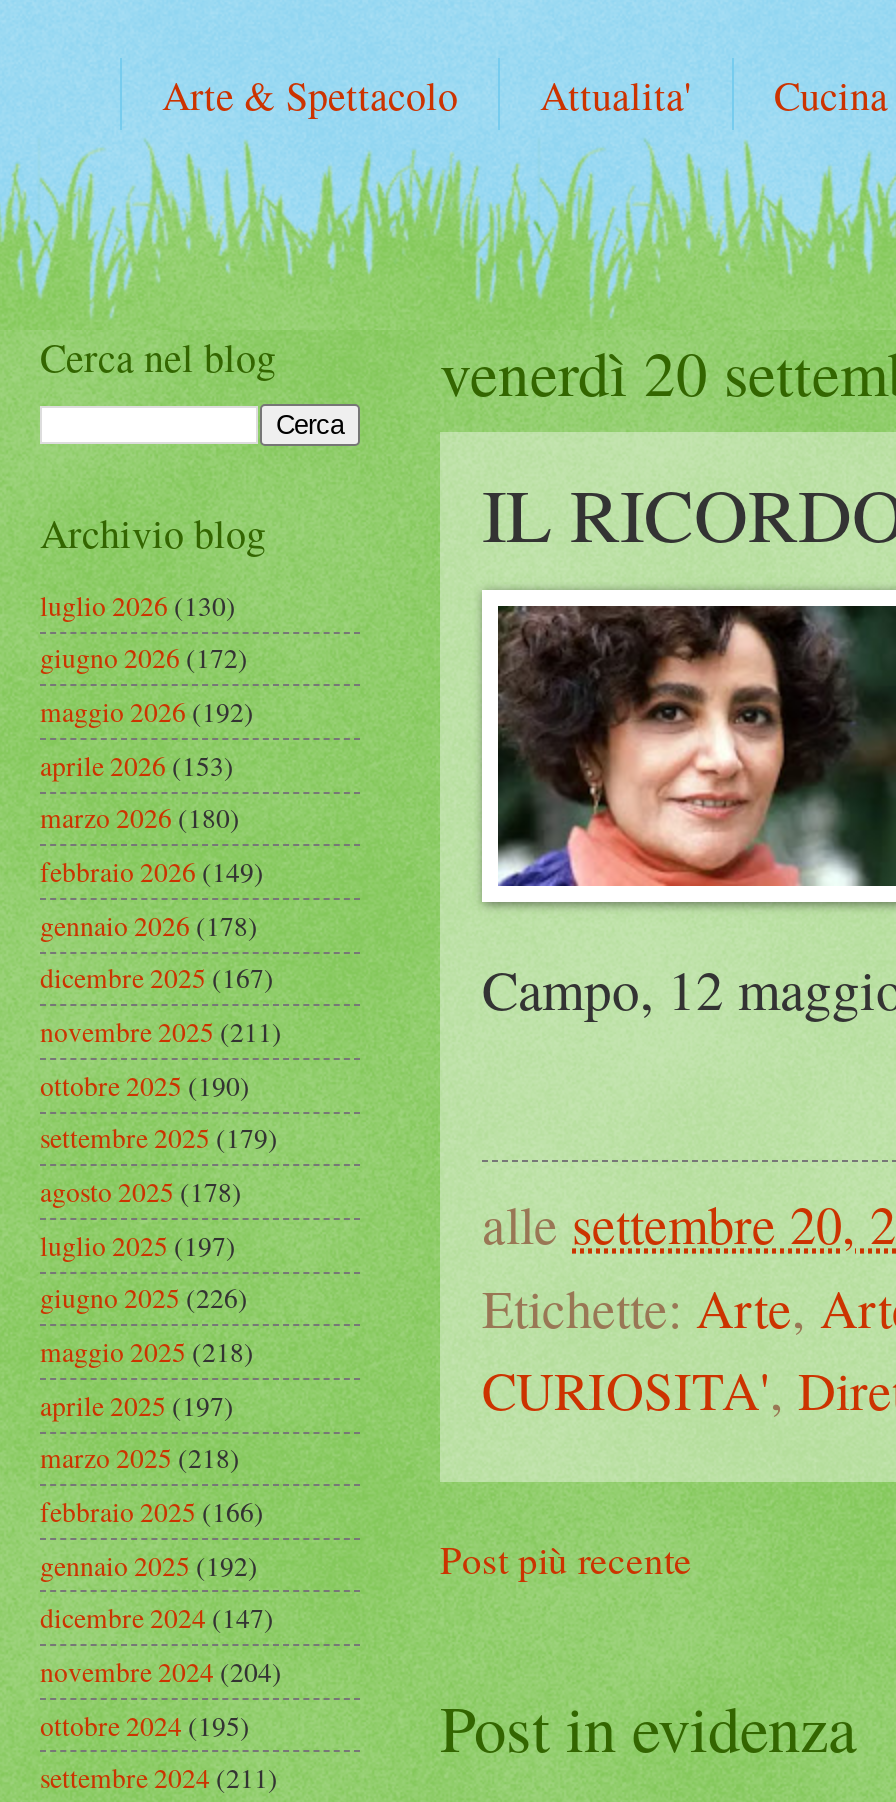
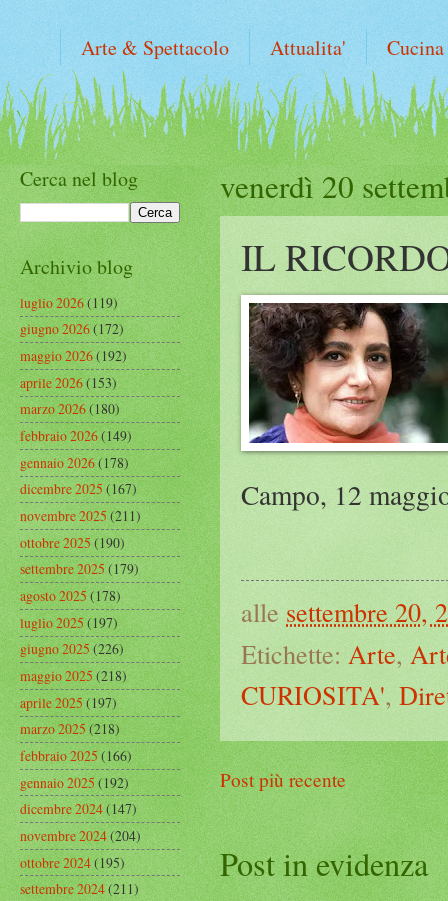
[40,586,236,624] luglio 2026 (130) -> [20,293,118,312] luglio 2026 (119)

